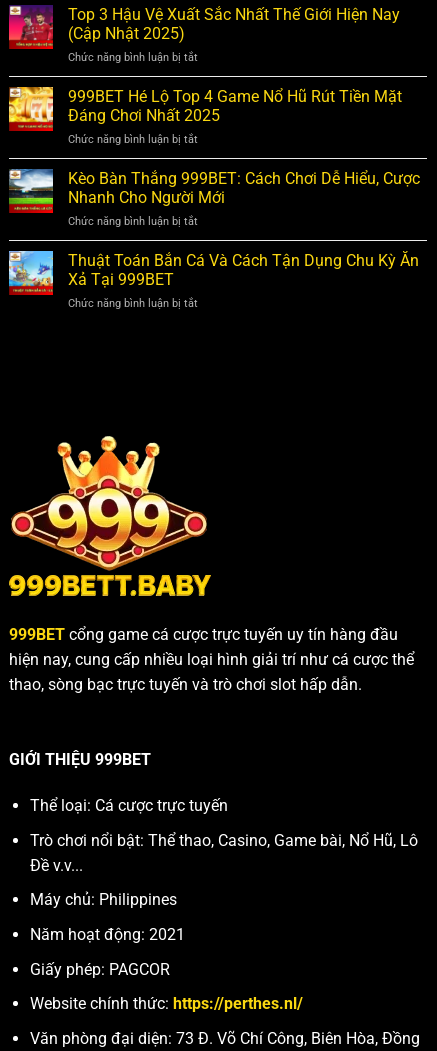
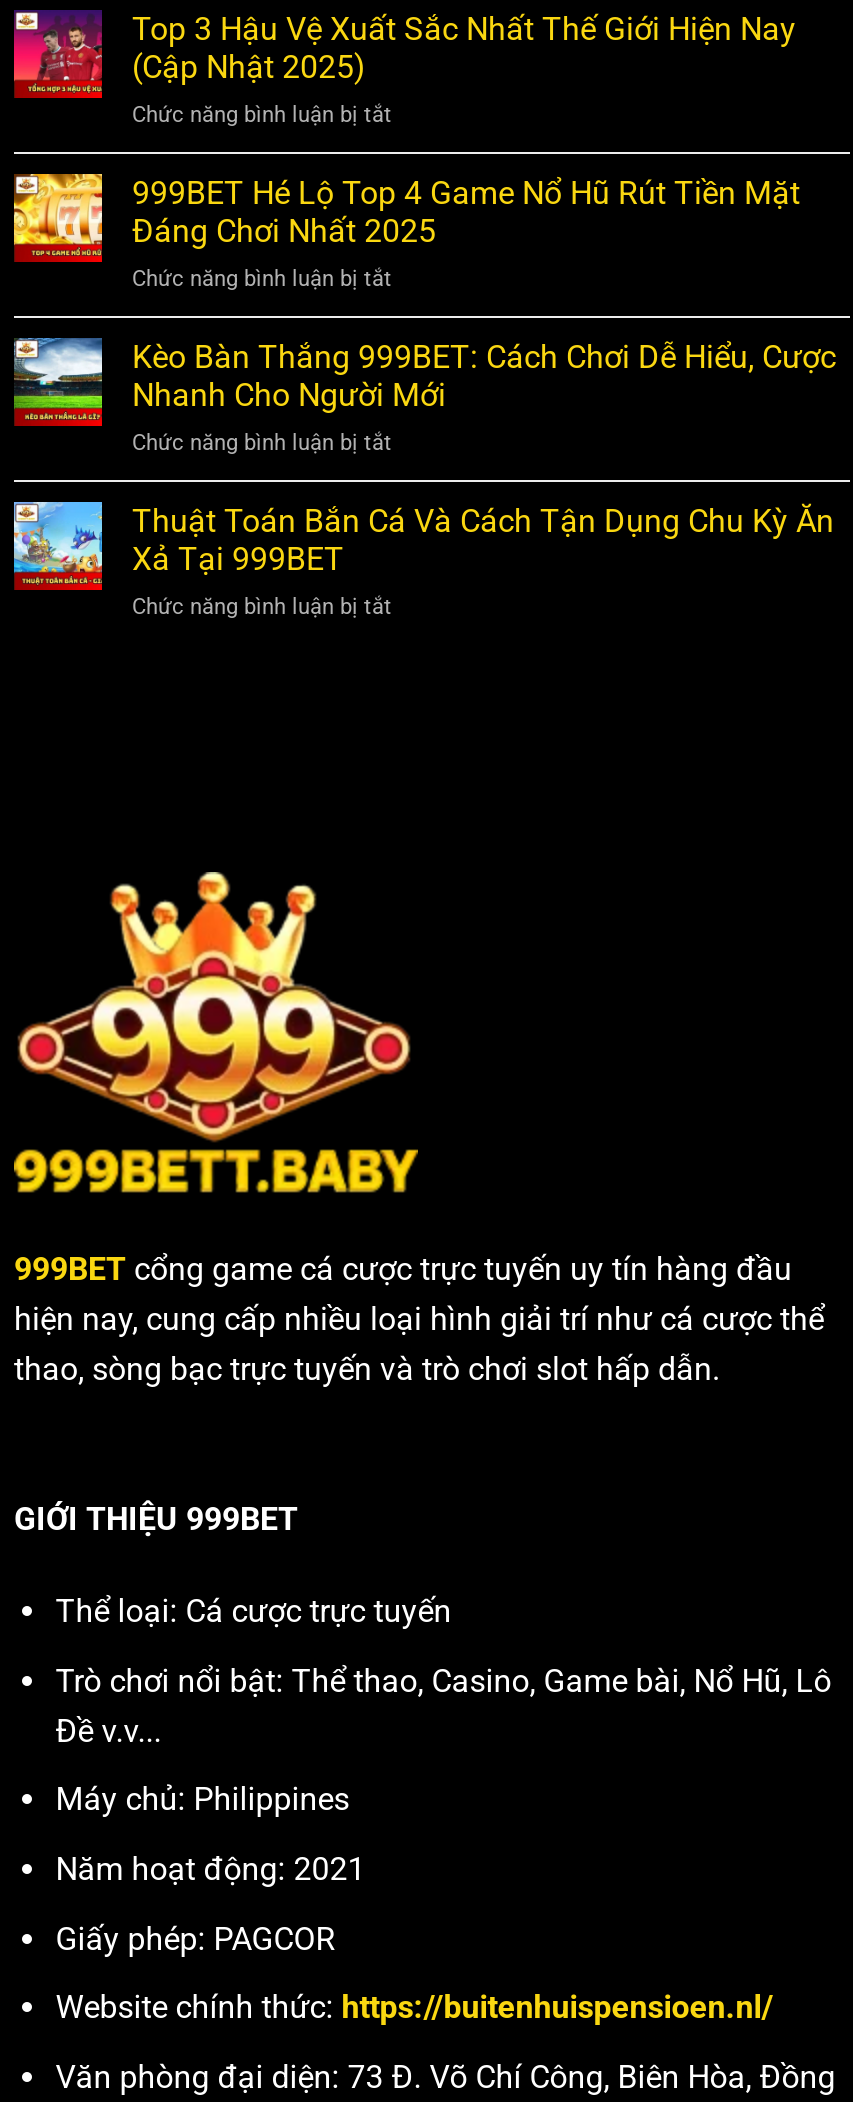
[30,994,303,1013] Website chính thức: https://perthes.nl/ -> [56,1988,774,2026] Website chính thức: https://buitenhuispensioen.nl/

